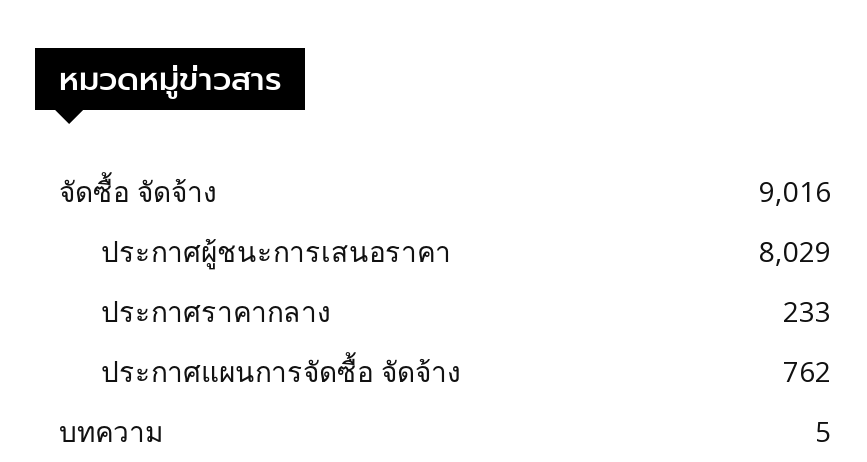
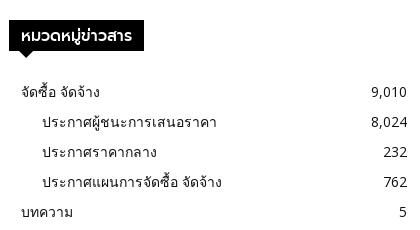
[759,172,831,210] 9,016 -> [371,82,407,101] 9,010
[759,232,831,270] 8,029 -> [371,112,407,131] 8,024
[783,292,831,330] 233 -> [383,142,407,161] 232

